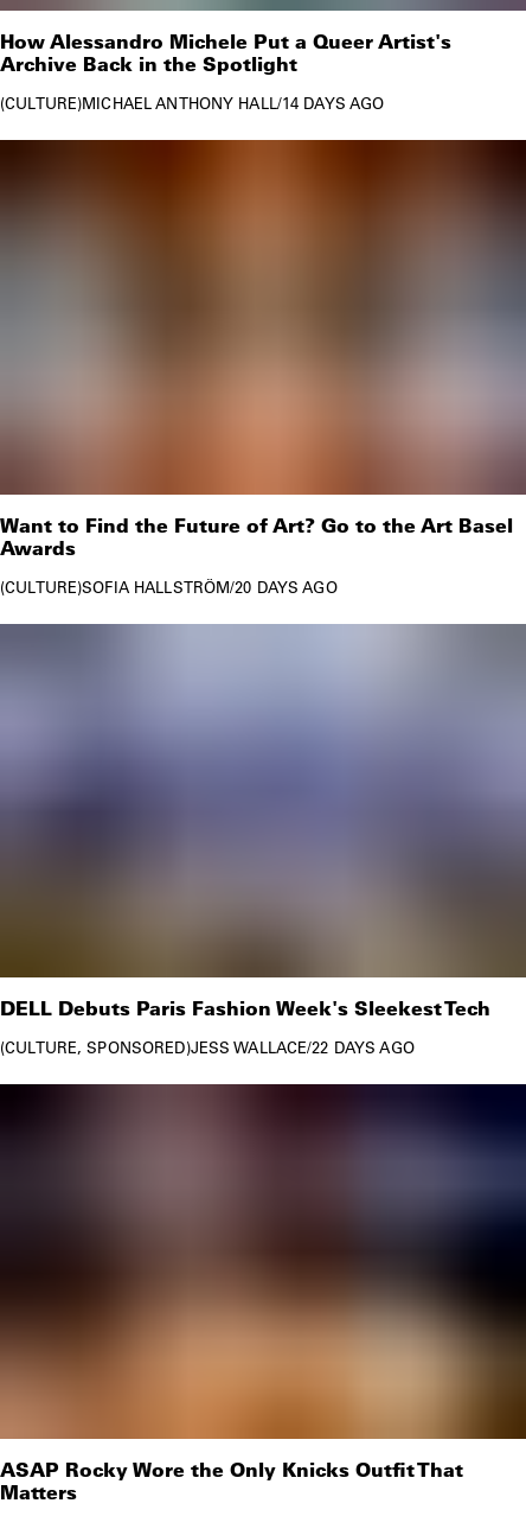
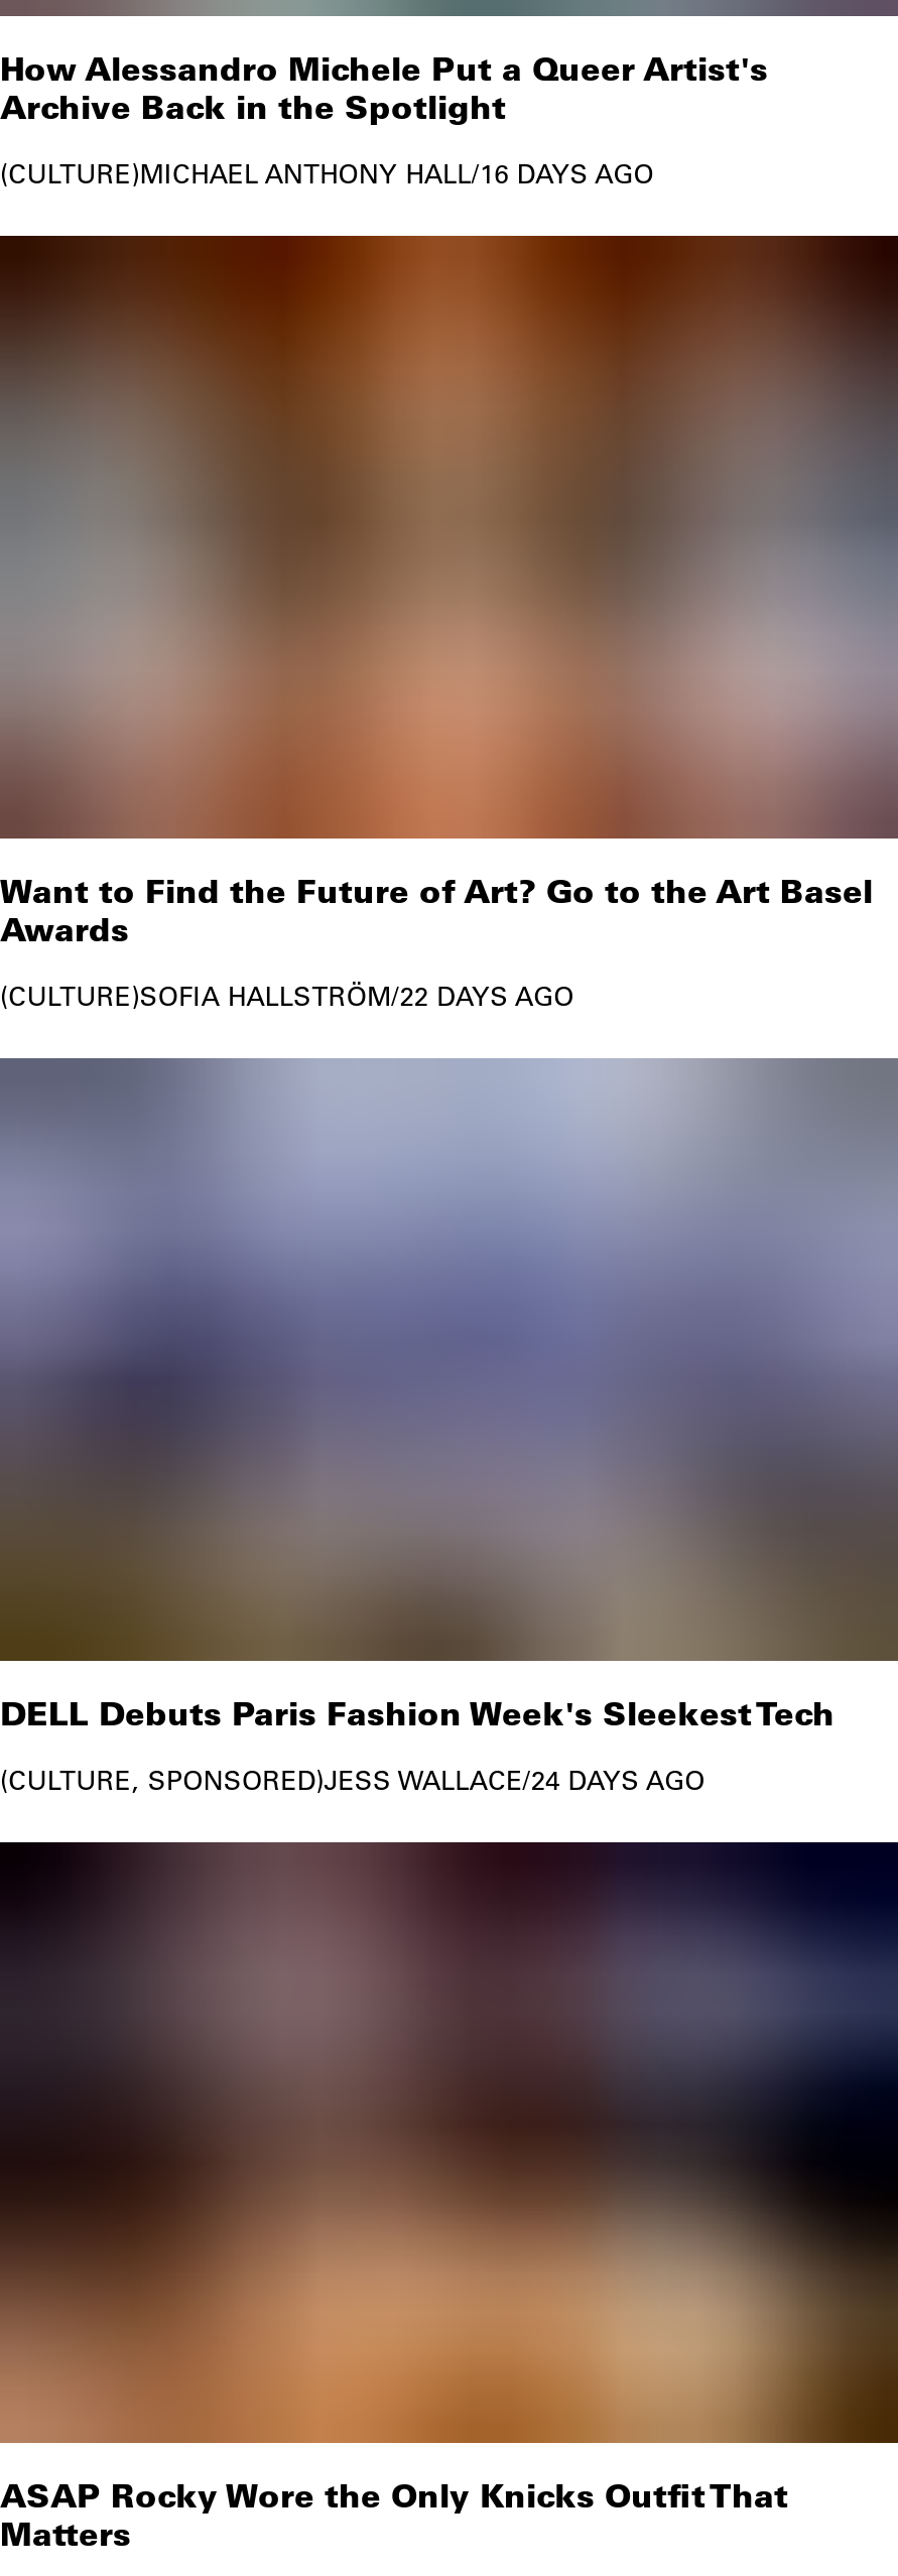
[5,92,384,113] CULTURE MICHAEL ANTHONY HALL/14 DAYS AGO -> [8,156,654,190] CULTURE MICHAEL ANTHONY HALL/16 DAYS AGO
[5,576,337,596] CULTURE SOFIA HALLSTRÖM/20 DAYS AGO -> [8,978,574,1012] CULTURE SOFIA HALLSTRÖM/22 DAYS AGO
[5,1037,414,1057] CULTURE SPONSORED JESS WALLACE/22 DAYS AGO -> [8,1761,705,1795] CULTURE SPONSORED JESS WALLACE/24 DAYS AGO

